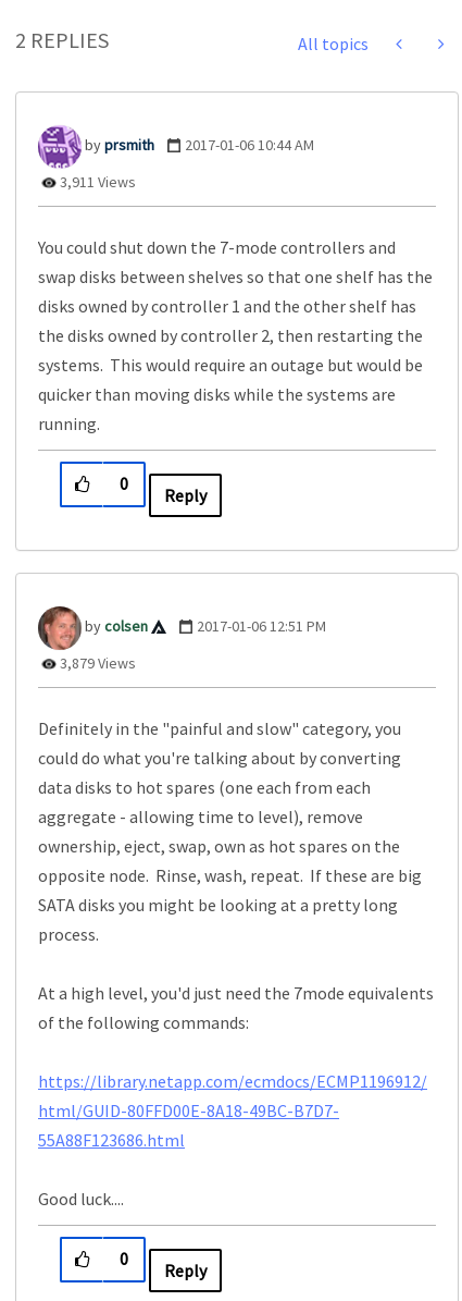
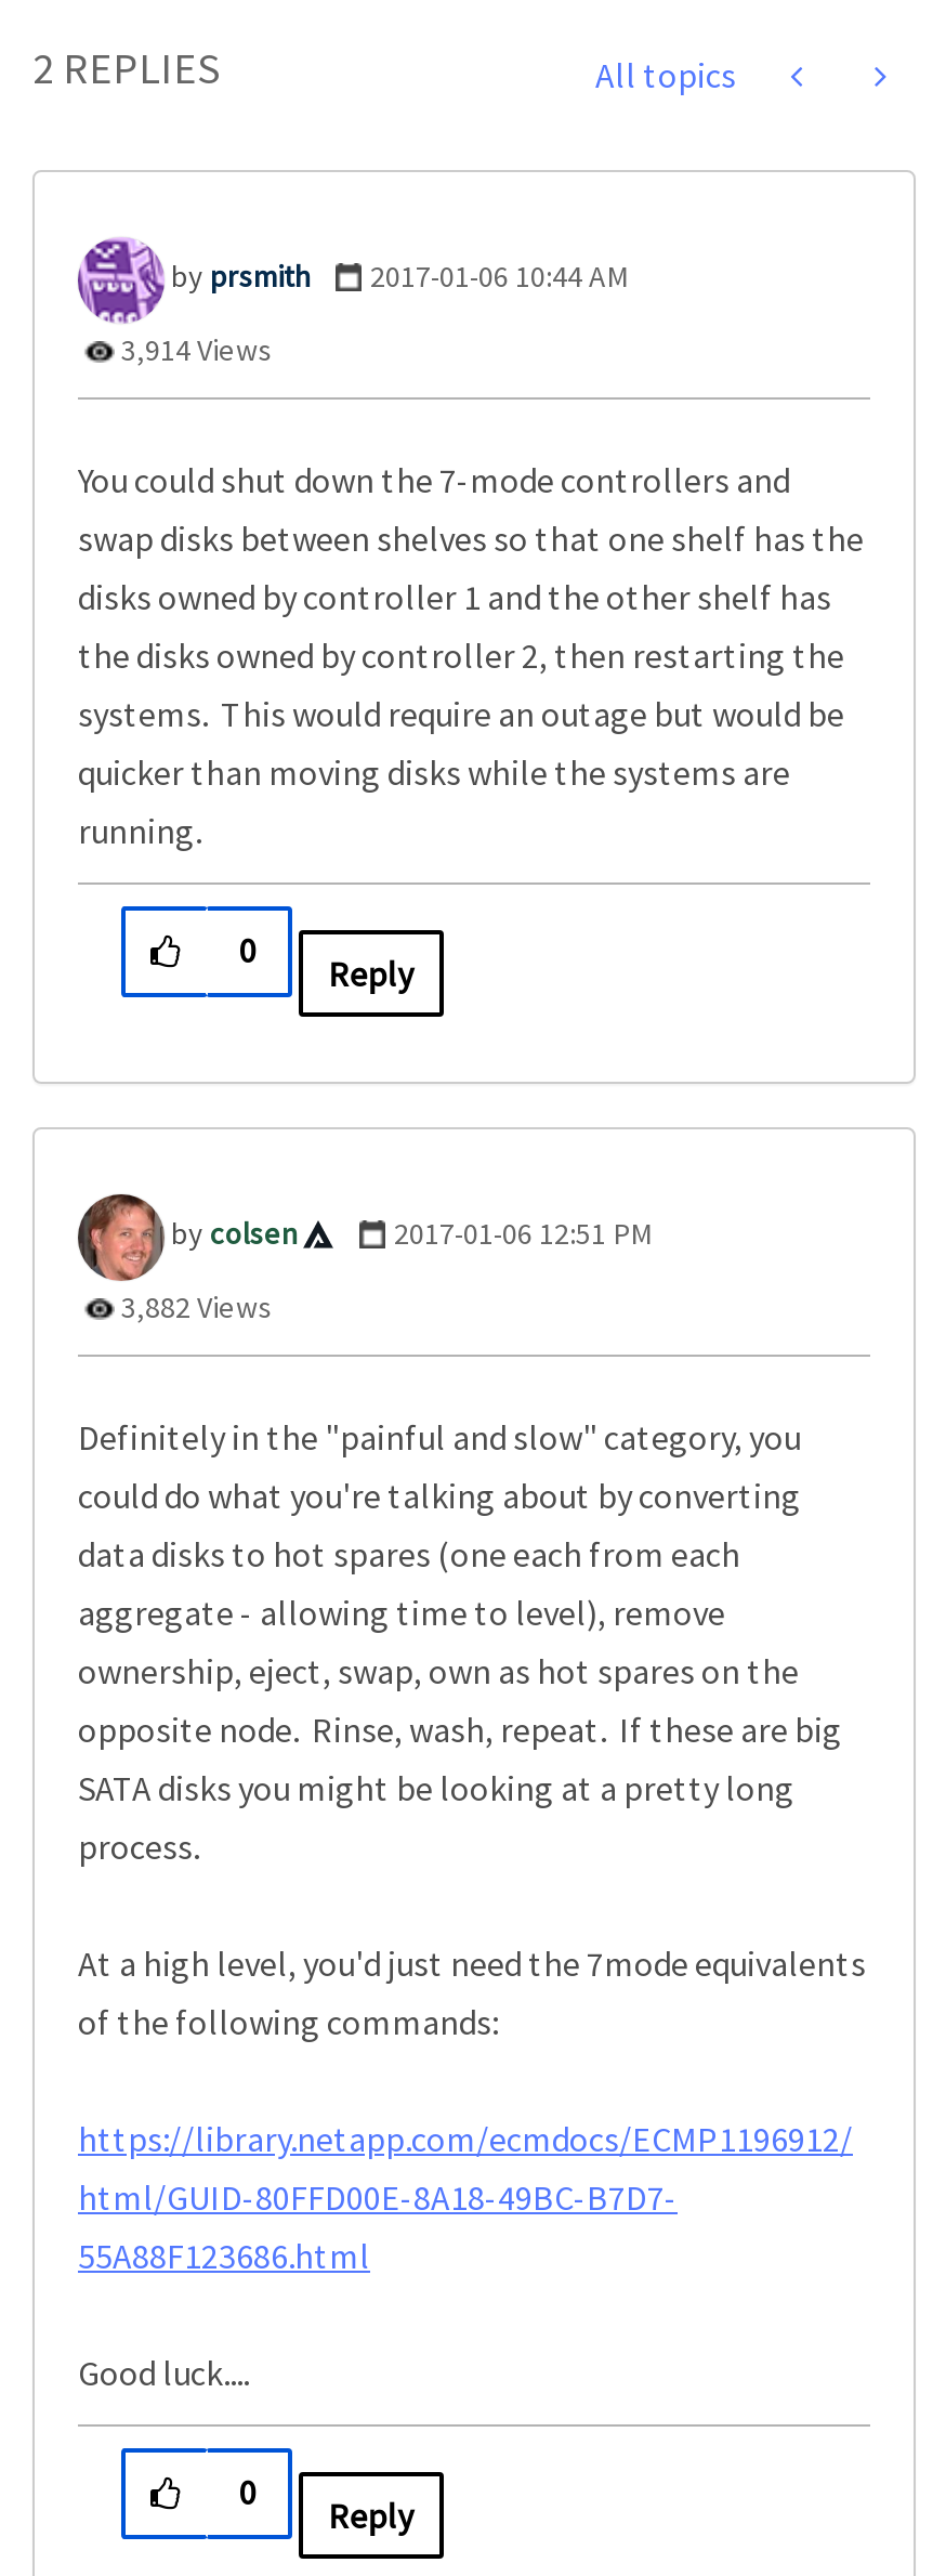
[57,172,136,192] 3,911 Views -> [115,330,273,369] 3,914 Views
[57,653,136,673] 3,879 Views -> [115,1287,273,1326] 3,882 Views

